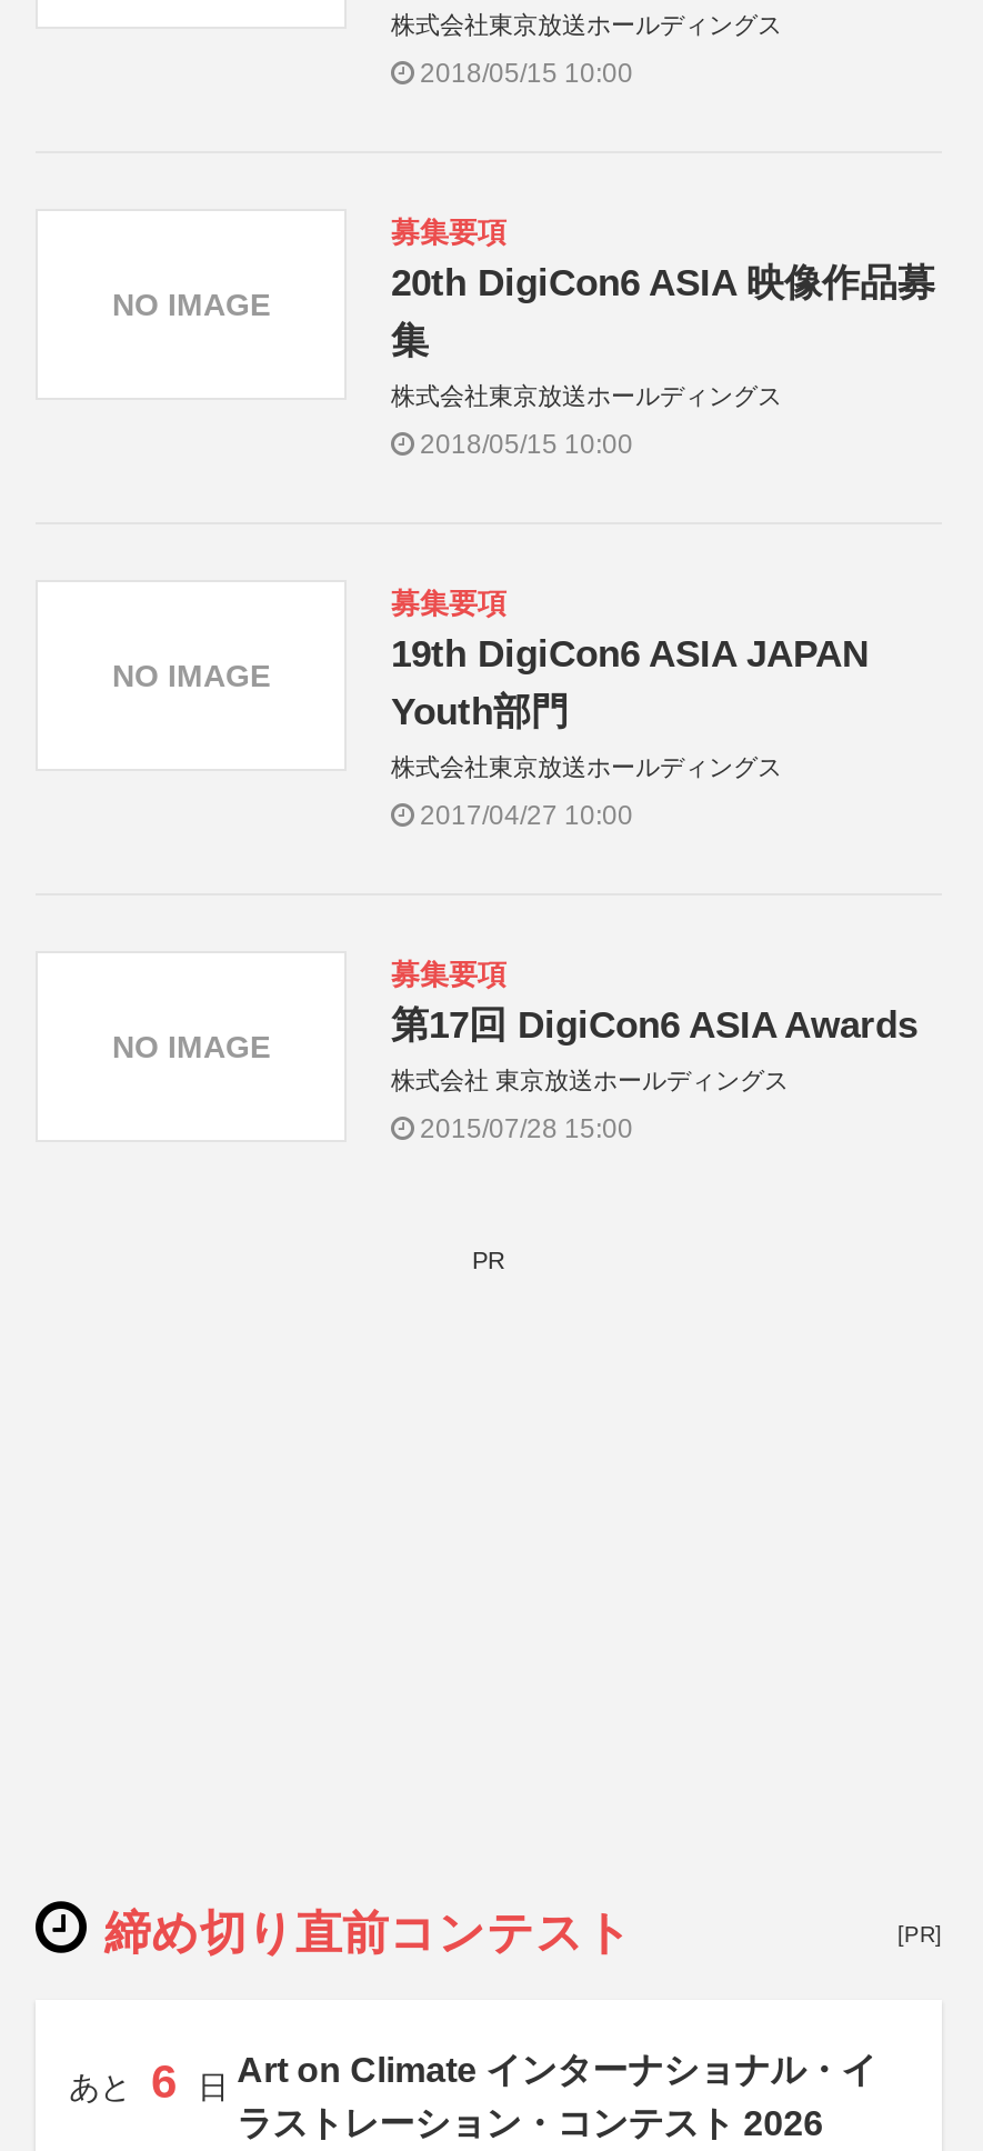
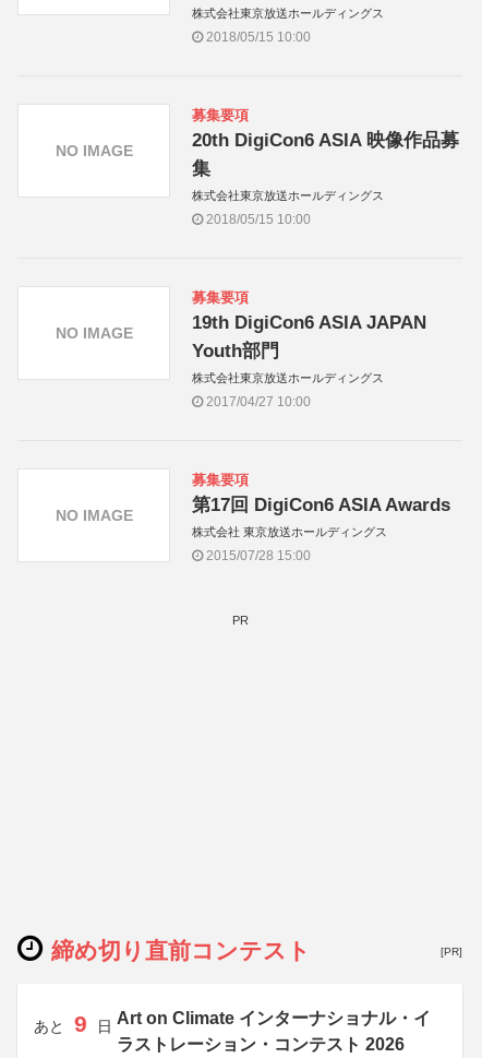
[69,2051,877,2107] あと 6 日 Art on Climate インターナショナル・イ -> [34,1009,430,1036] あと 9 日 Art on Climate インターナショナル・イ

